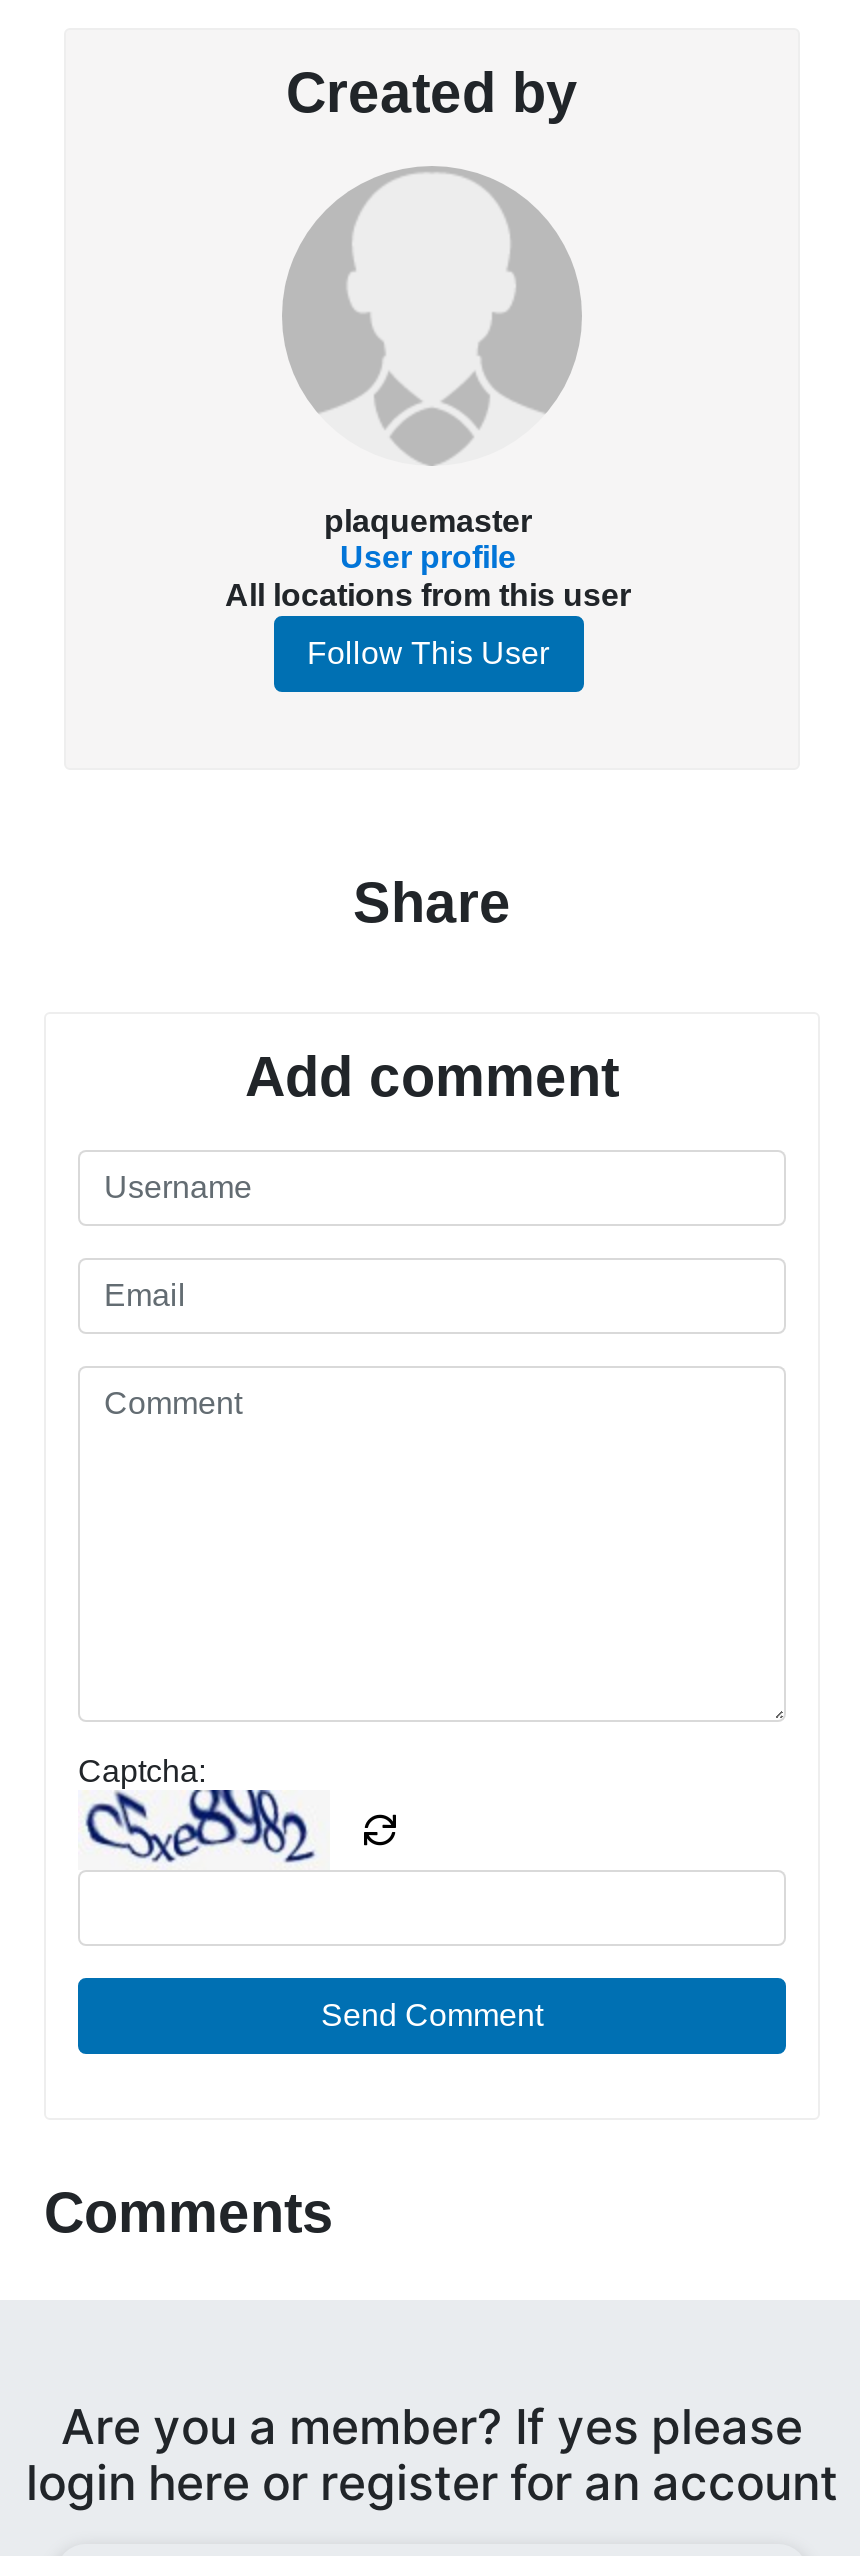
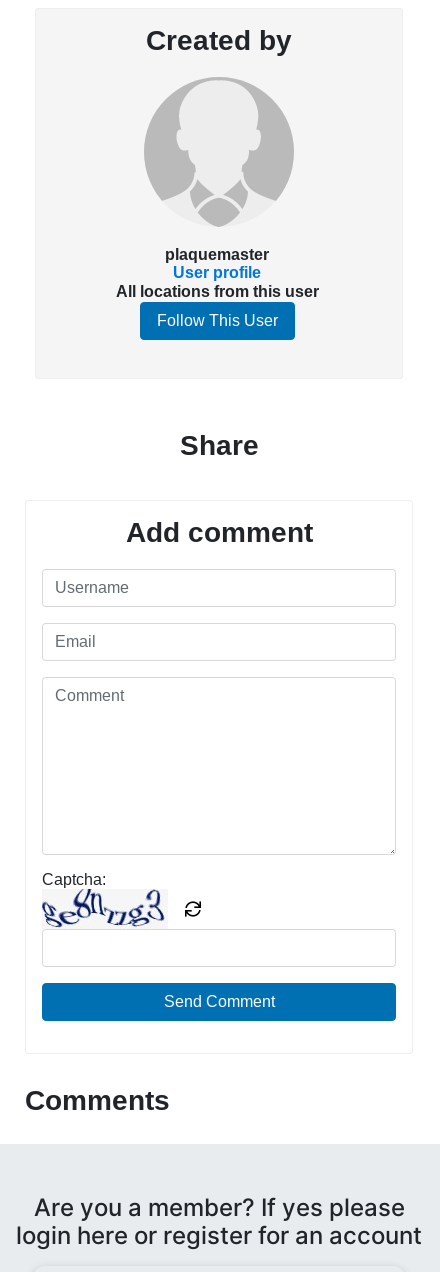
[78,1788,322,1866] [image] -> [41,889,165,928] [image]

